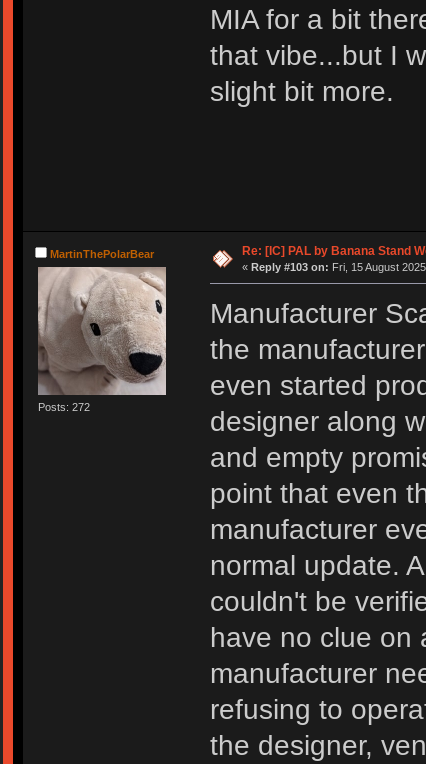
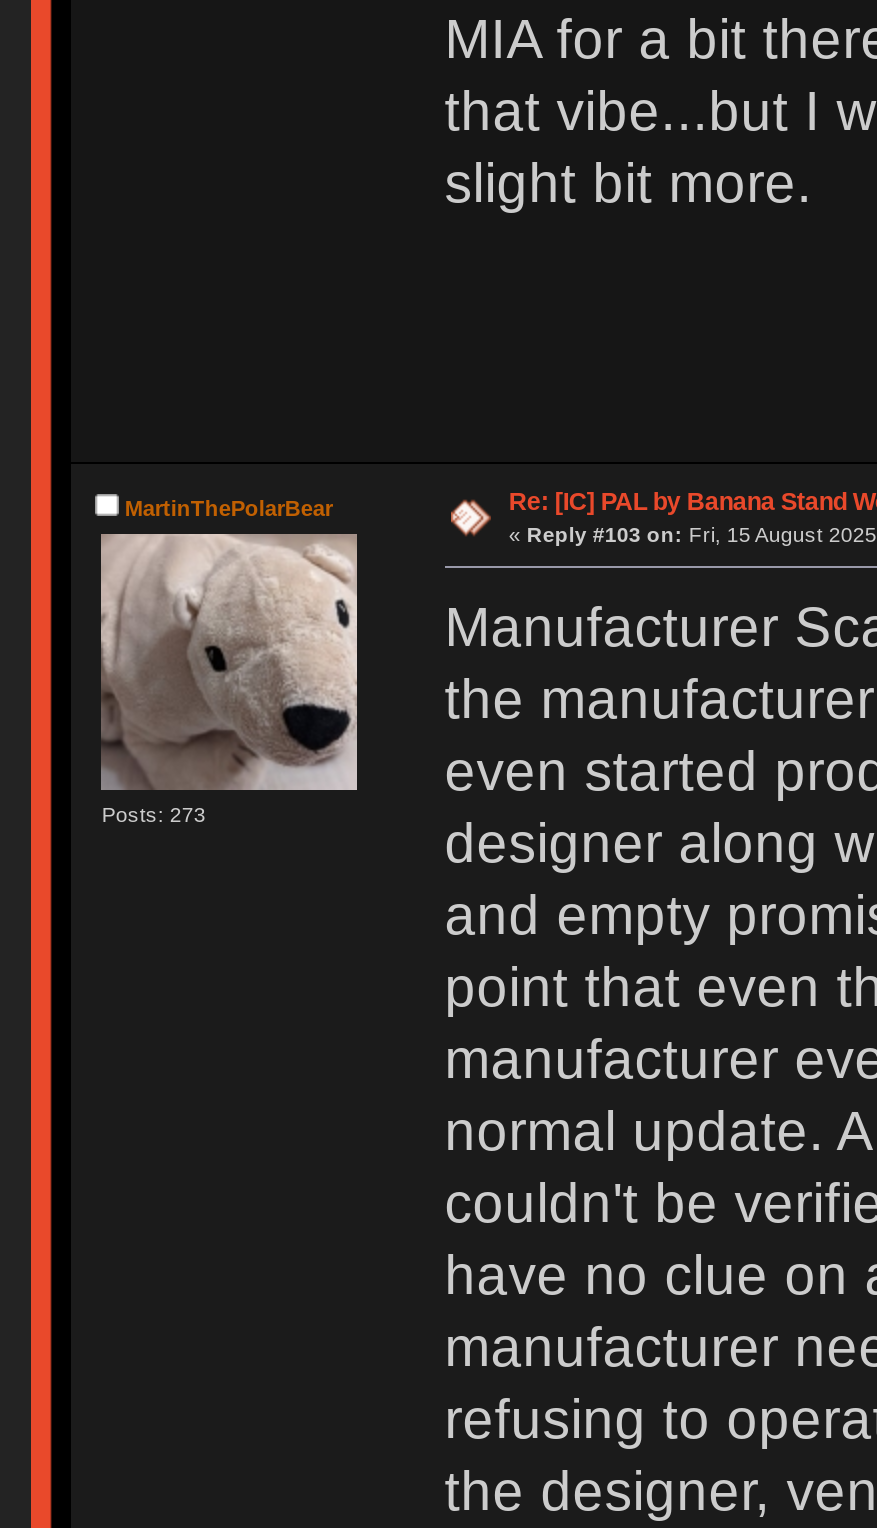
[38,401,90,413] Posts: 272 -> [102,802,206,826] Posts: 273

